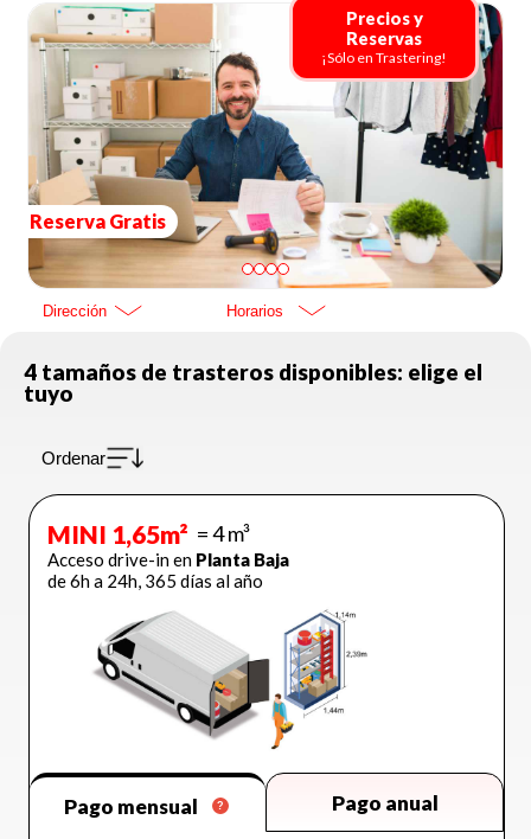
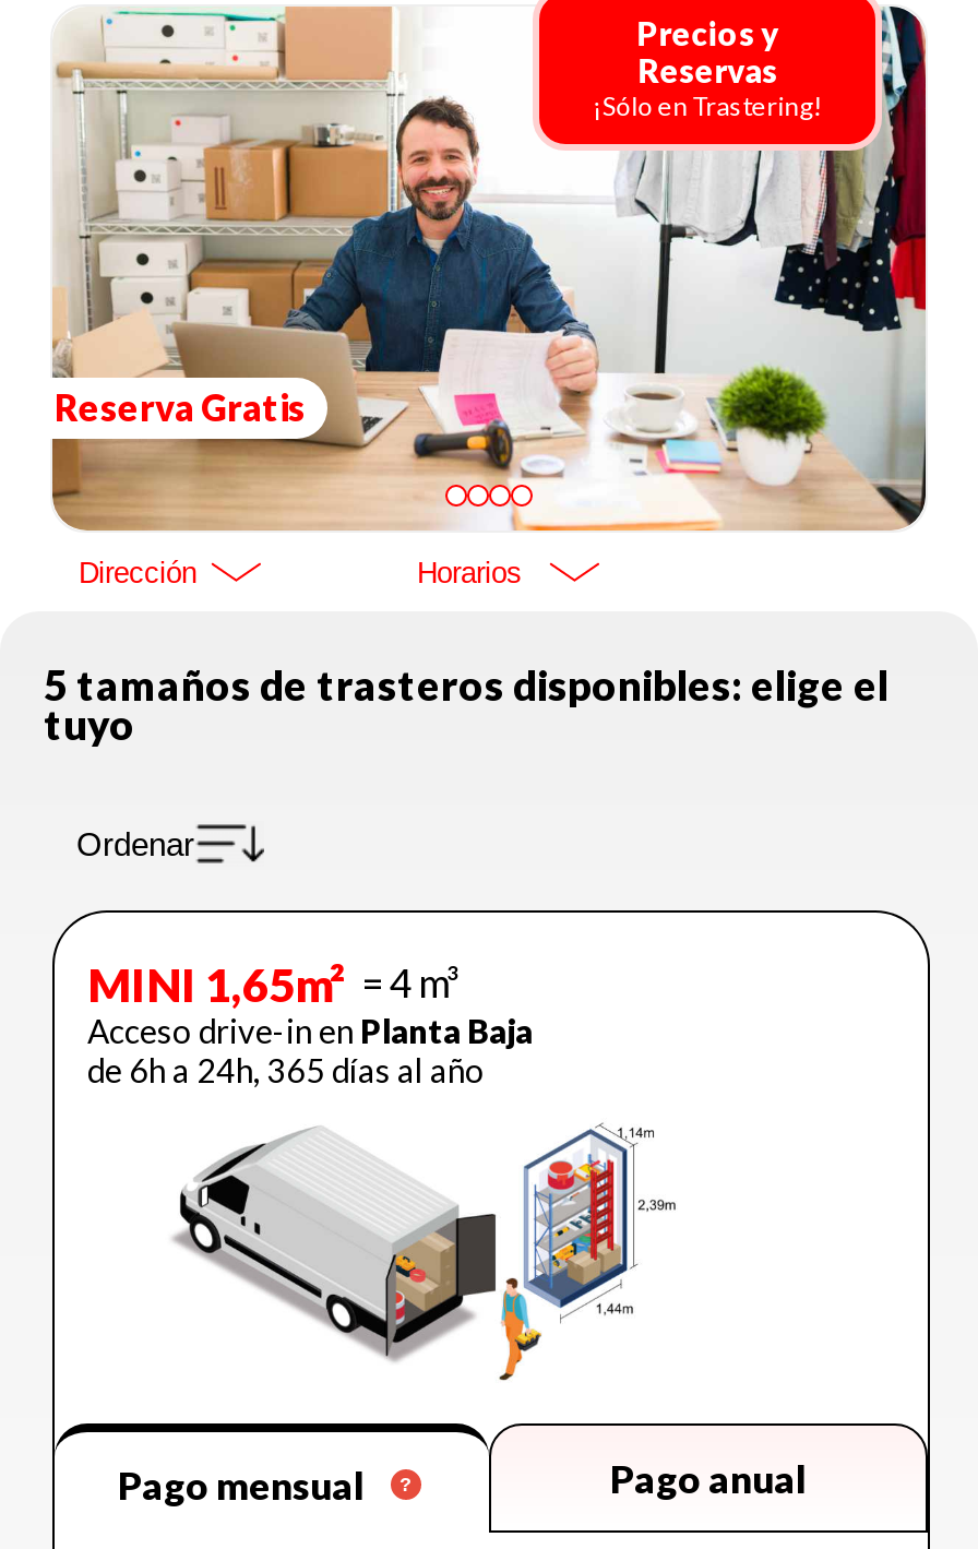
[24,358,482,385] 4 tamaños de trasteros disponibles: elige el -> [44,659,888,710] 5 tamaños de trasteros disponibles: elige el

